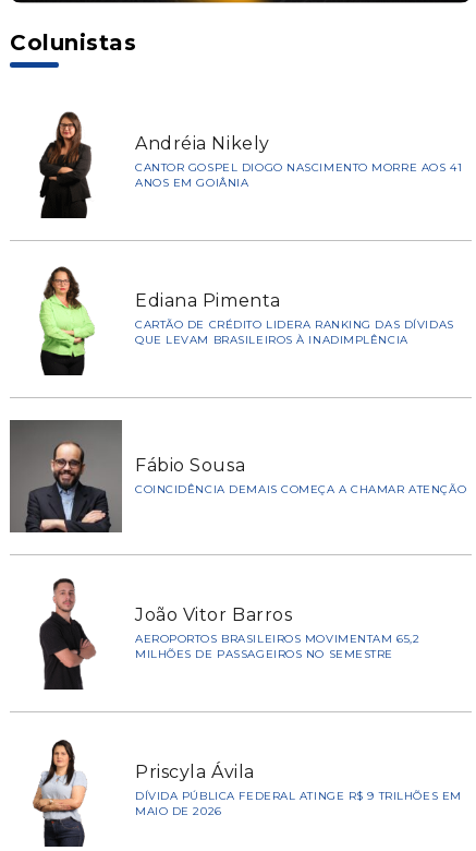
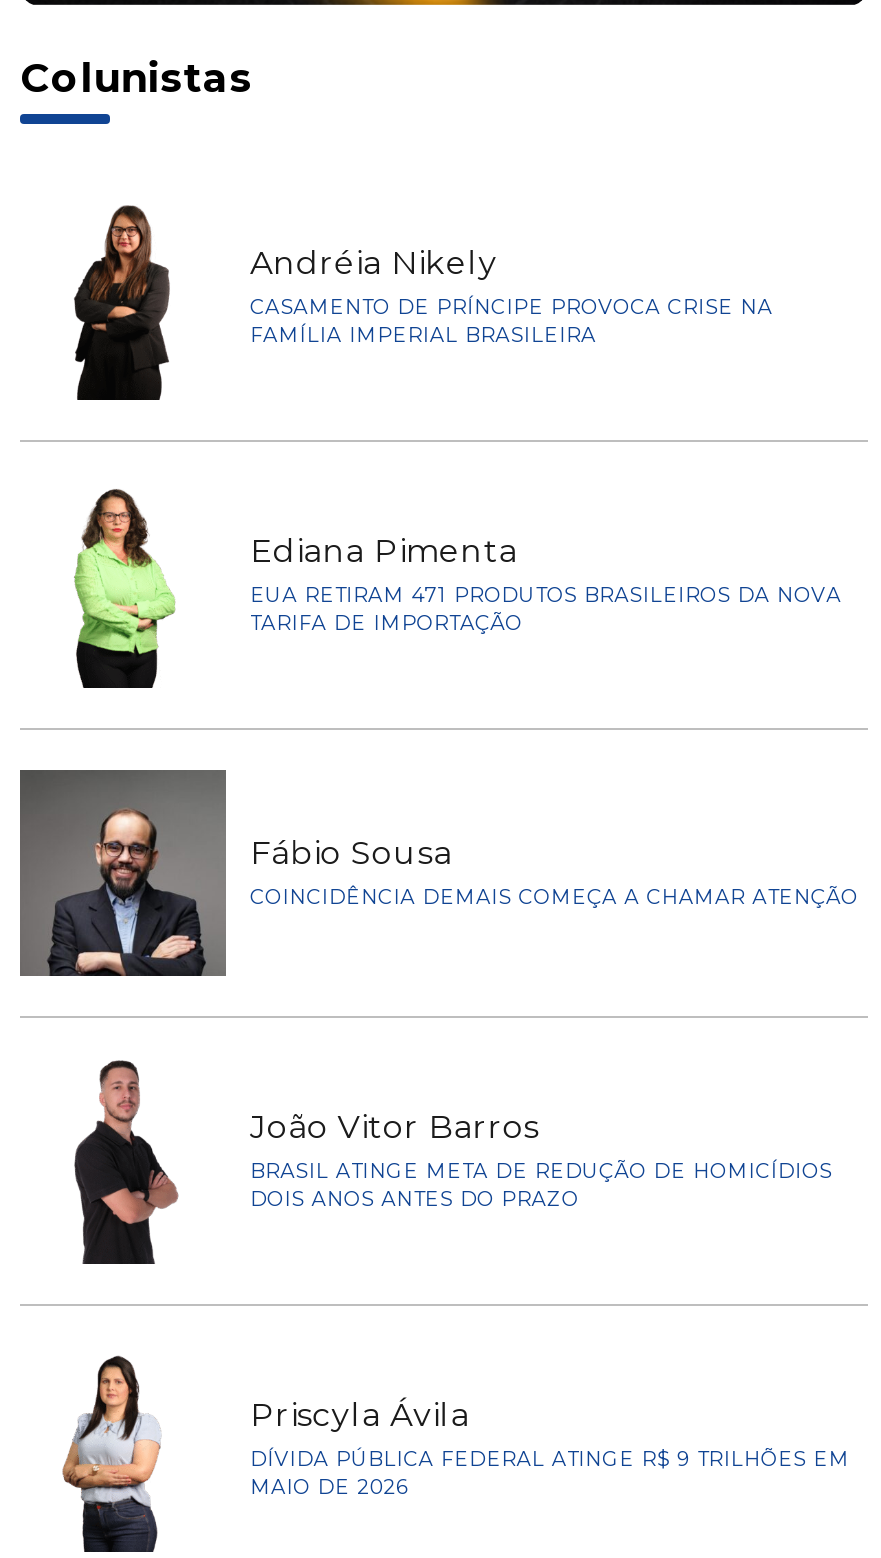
[135,160,462,190] CANTOR GOSPEL DIOGO NASCIMENTO MORRE AOS 41 | ANOS EM GOIÂNIA -> [250,294,773,348] CASAMENTO DE PRÍNCIPE PROVOCA CRISE NA | FAMÍLIA IMPERIAL BRASILEIRA
[135,317,454,347] CARTÃO DE CRÉDITO LIDERA RANKING DAS DÍVIDAS | QUE LEVAM BRASILEIROS À INADIMPLÊNCIA -> [250,582,841,636] EUA RETIRAM 471 PRODUTOS BRASILEIROS DA NOVA | TARIFA DE IMPORTAÇÃO
[135,631,420,661] AEROPORTOS BRASILEIROS MOVIMENTAM 65,2 | MILHÕES DE PASSAGEIROS NO SEMESTRE -> [250,1158,832,1212] BRASIL ATINGE META DE REDUÇÃO DE HOMICÍDIOS | DOIS ANOS ANTES DO PRAZO

